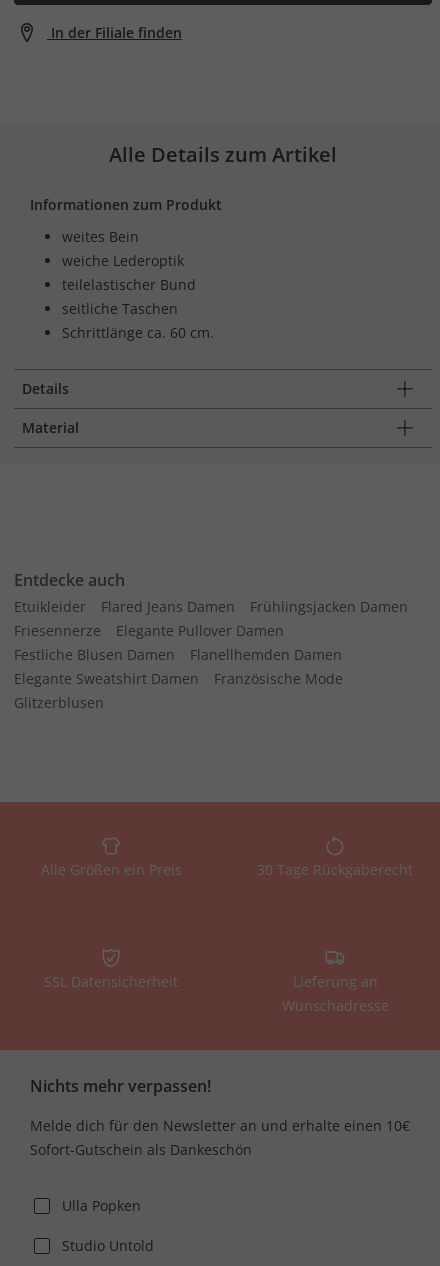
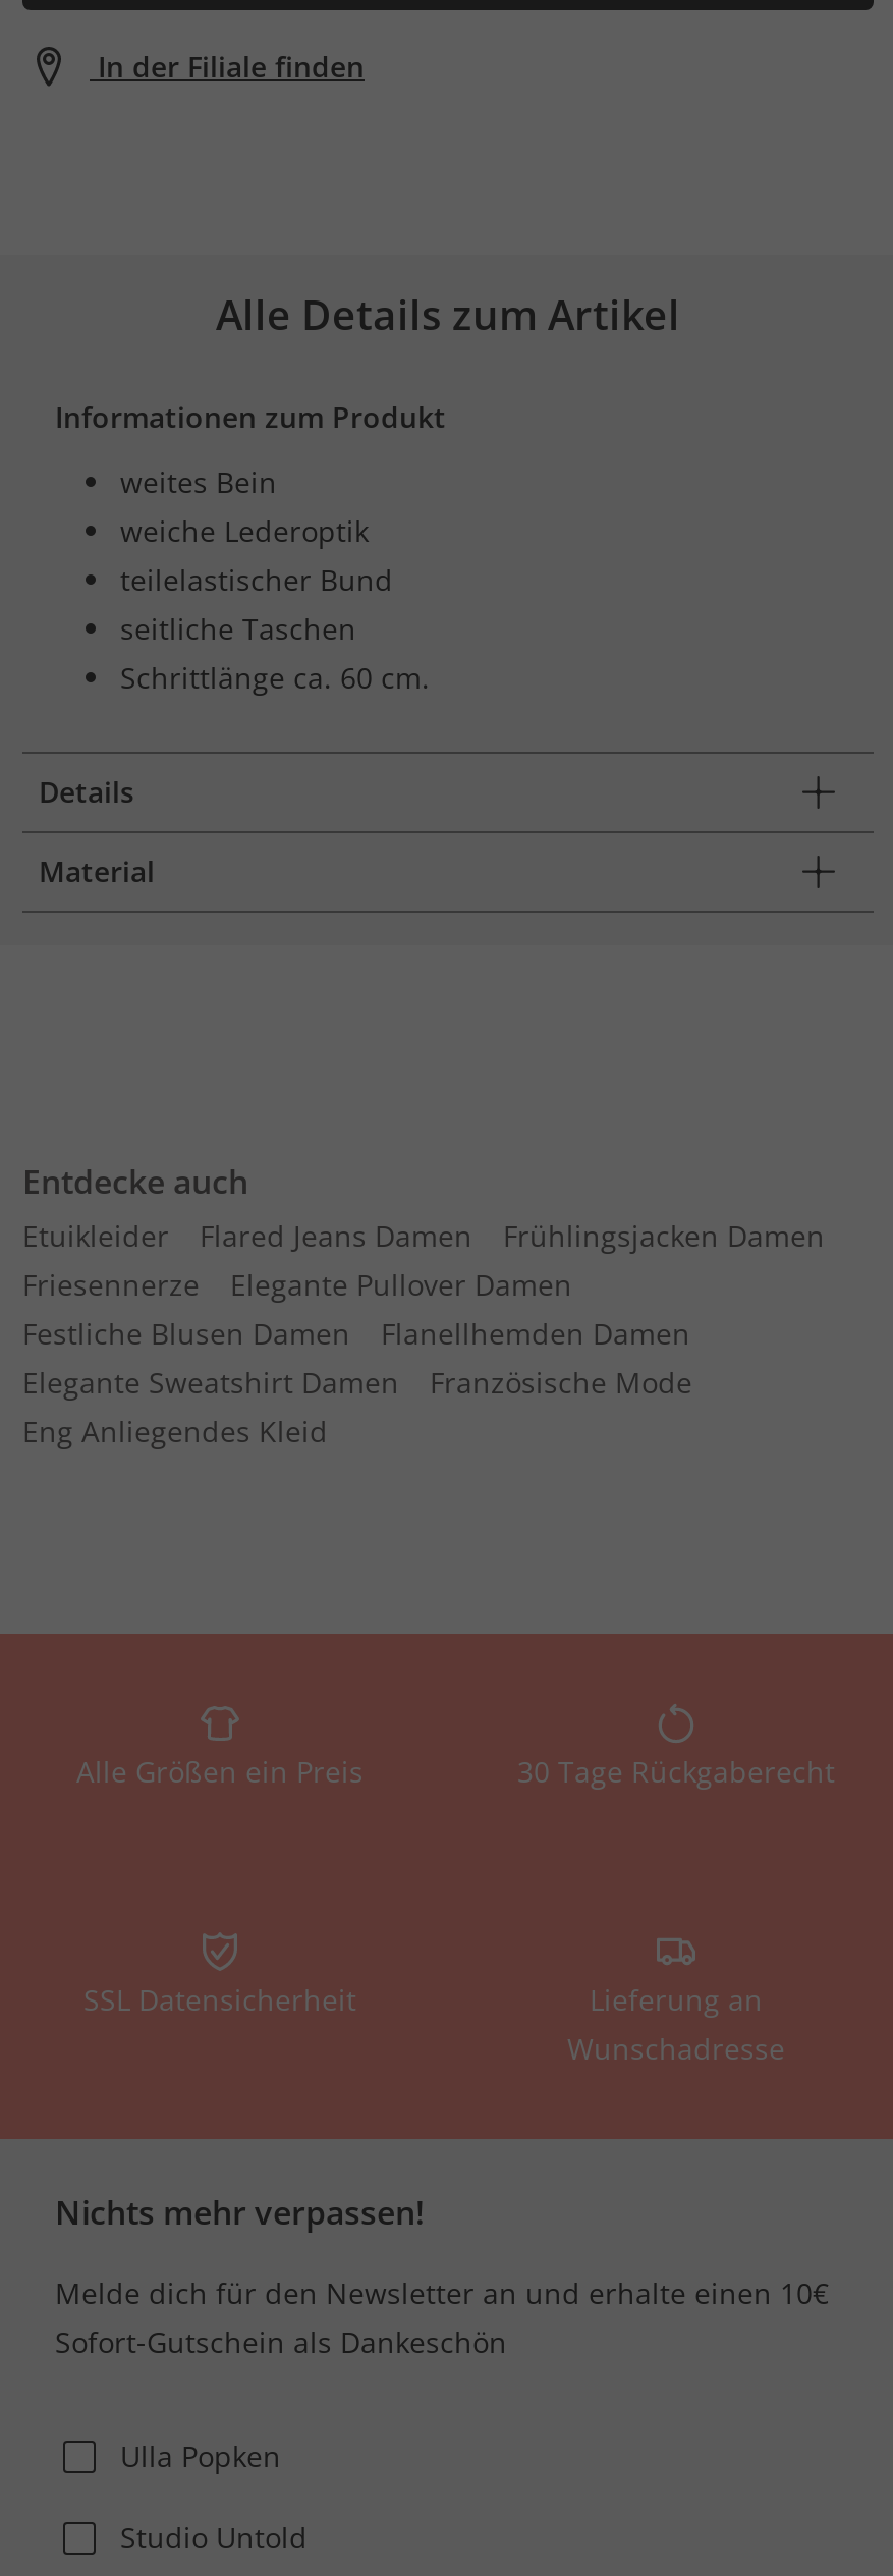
[14,693,104,712] Glitzerblusen -> [22,1412,328,1450] Eng Anliegendes Kleid

